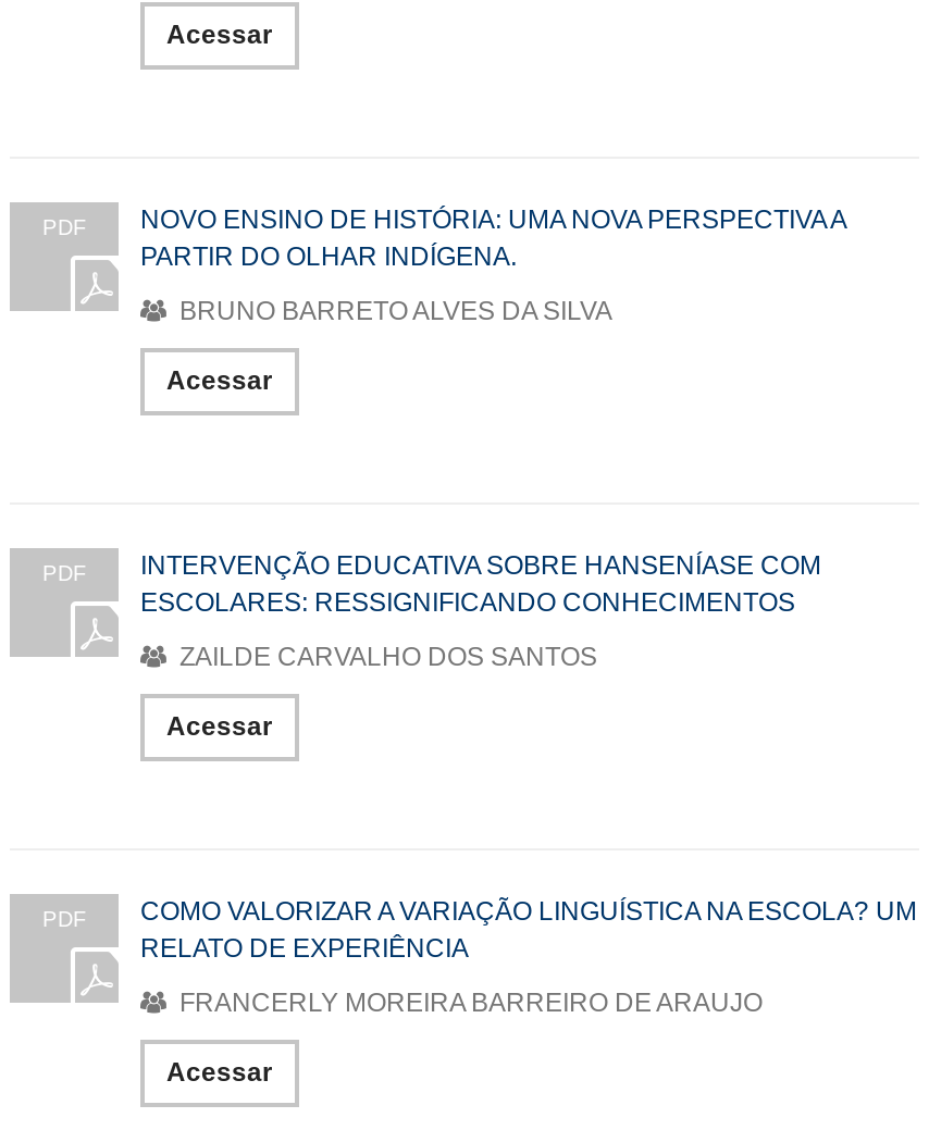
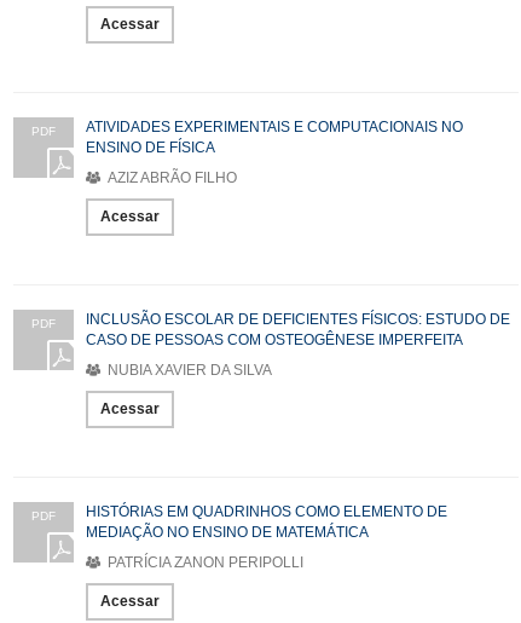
[140,204,845,272] NOVO ENSINO DE HISTÓRIA: UMA NOVA PERSPECTIVA A | PARTIR DO OLHAR INDÍGENA. -> [86,118,463,156] ATIVIDADES EXPERIMENTAIS E COMPUTACIONAIS NO | ENSINO DE FÍSICA
[173,296,612,326] BRUNO BARRETO ALVES DA SILVA -> [104,169,237,186] AZIZ ABRÃO FILHO
[140,550,821,618] INTERVENÇÃO EDUCATIVA SOBRE HANSENÍASE COM | ESCOLARES: RESSIGNIFICANDO CONHECIMENTOS -> [86,311,510,348] INCLUSÃO ESCOLAR DE DEFICIENTES FÍSICOS: ESTUDO DE | CASO DE PESSOAS COM OSTEOGÊNESE IMPERFEITA
[173,641,597,672] ZAILDE CARVALHO DOS SANTOS -> [104,362,272,379] NUBIA XAVIER DA SILVA
[140,896,917,963] COMO VALORIZAR A VARIAÇÃO LINGUÍSTICA NA ESCOLA? UM | RELATO DE EXPERIÊNCIA -> [86,503,447,541] HISTÓRIAS EM QUADRINHOS COMO ELEMENTO DE | MEDIAÇÃO NO ENSINO DE MATEMÁTICA
[173,987,763,1018] FRANCERLY MOREIRA BARREIRO DE ARAUJO -> [104,554,303,571] PATRÍCIA ZANON PERIPOLLI

